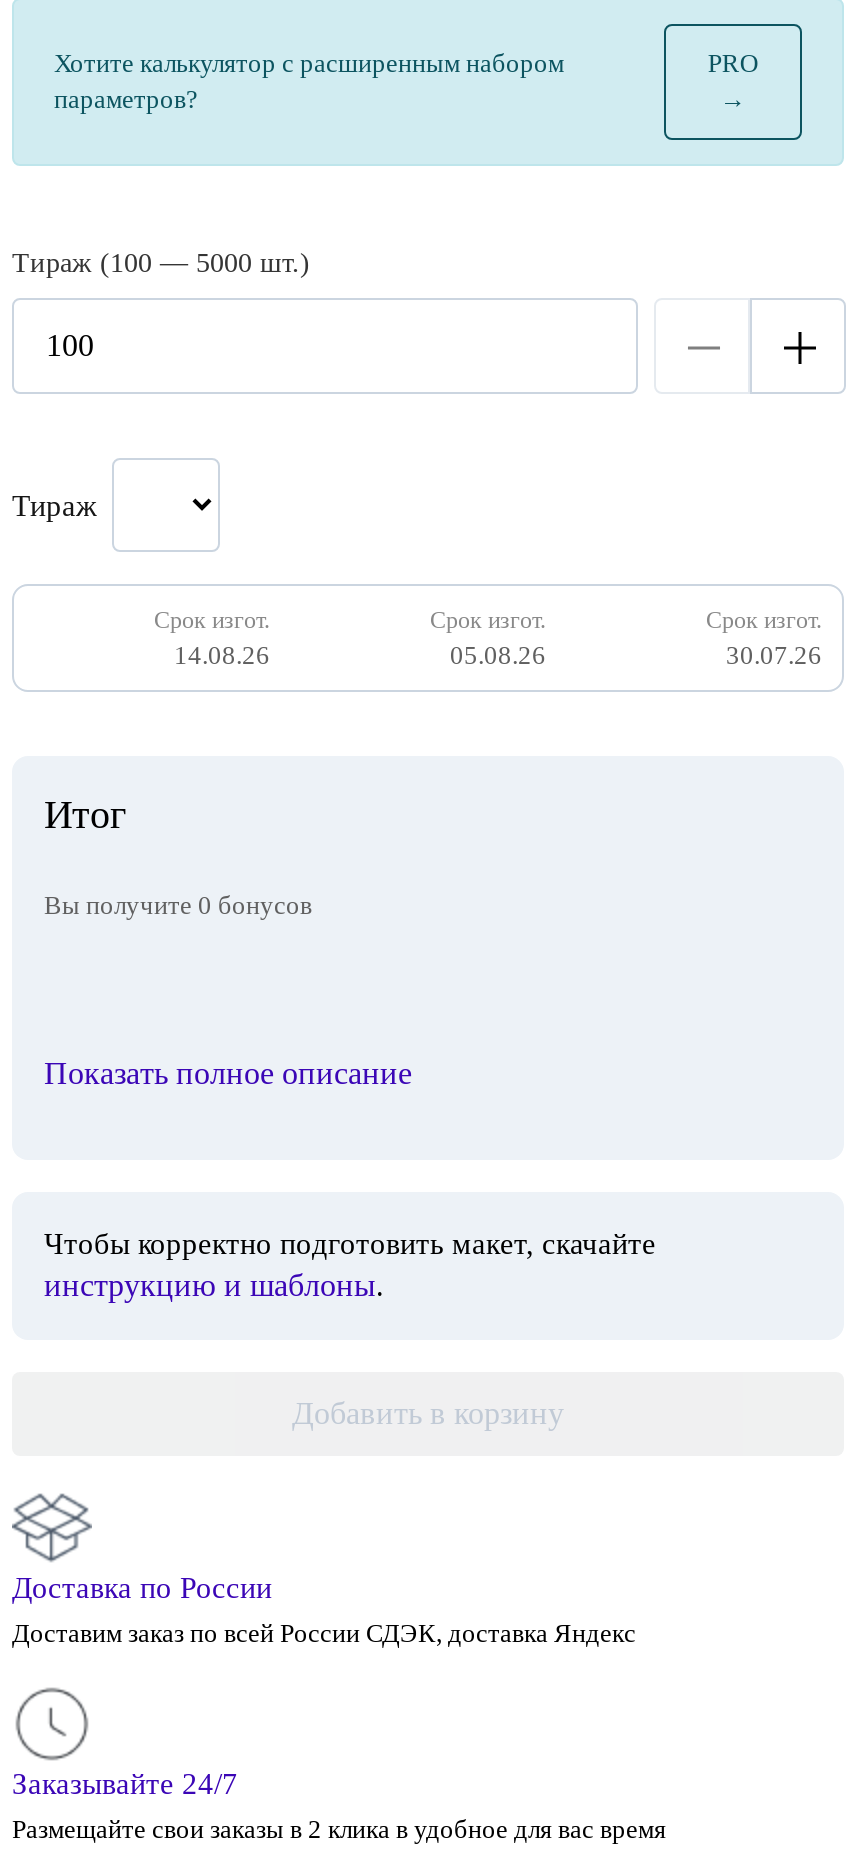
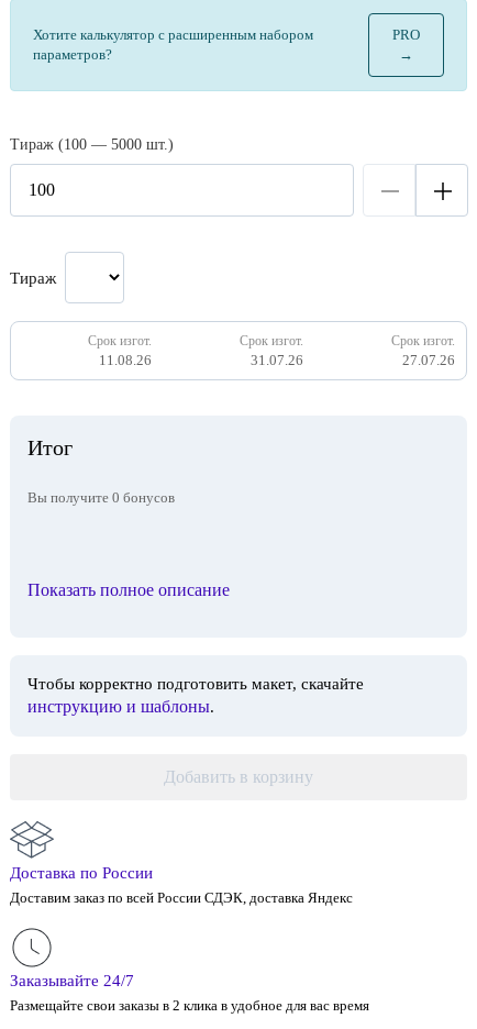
[174,639,270,669] 14.08.26 -> [99,351,152,368] 11.08.26
[450,639,546,669] 05.08.26 -> [251,351,303,368] 31.07.26
[726,639,822,669] 30.07.26 -> [402,351,455,368] 27.07.26

